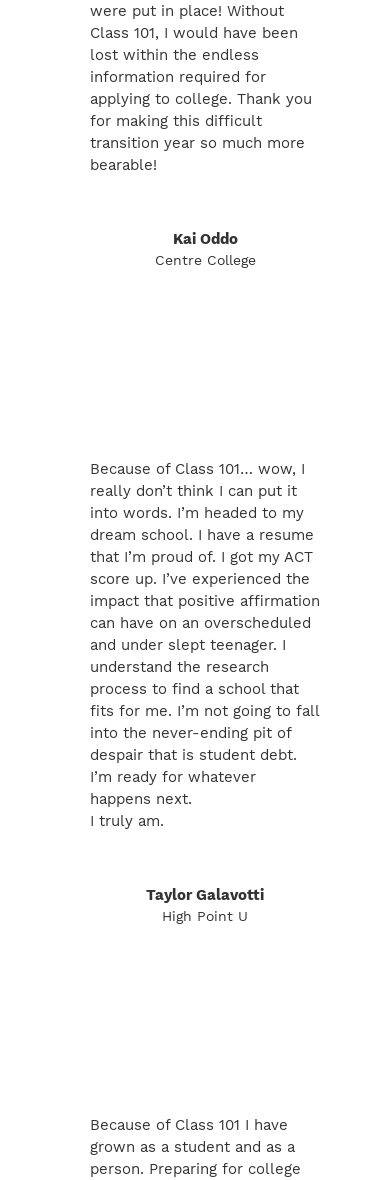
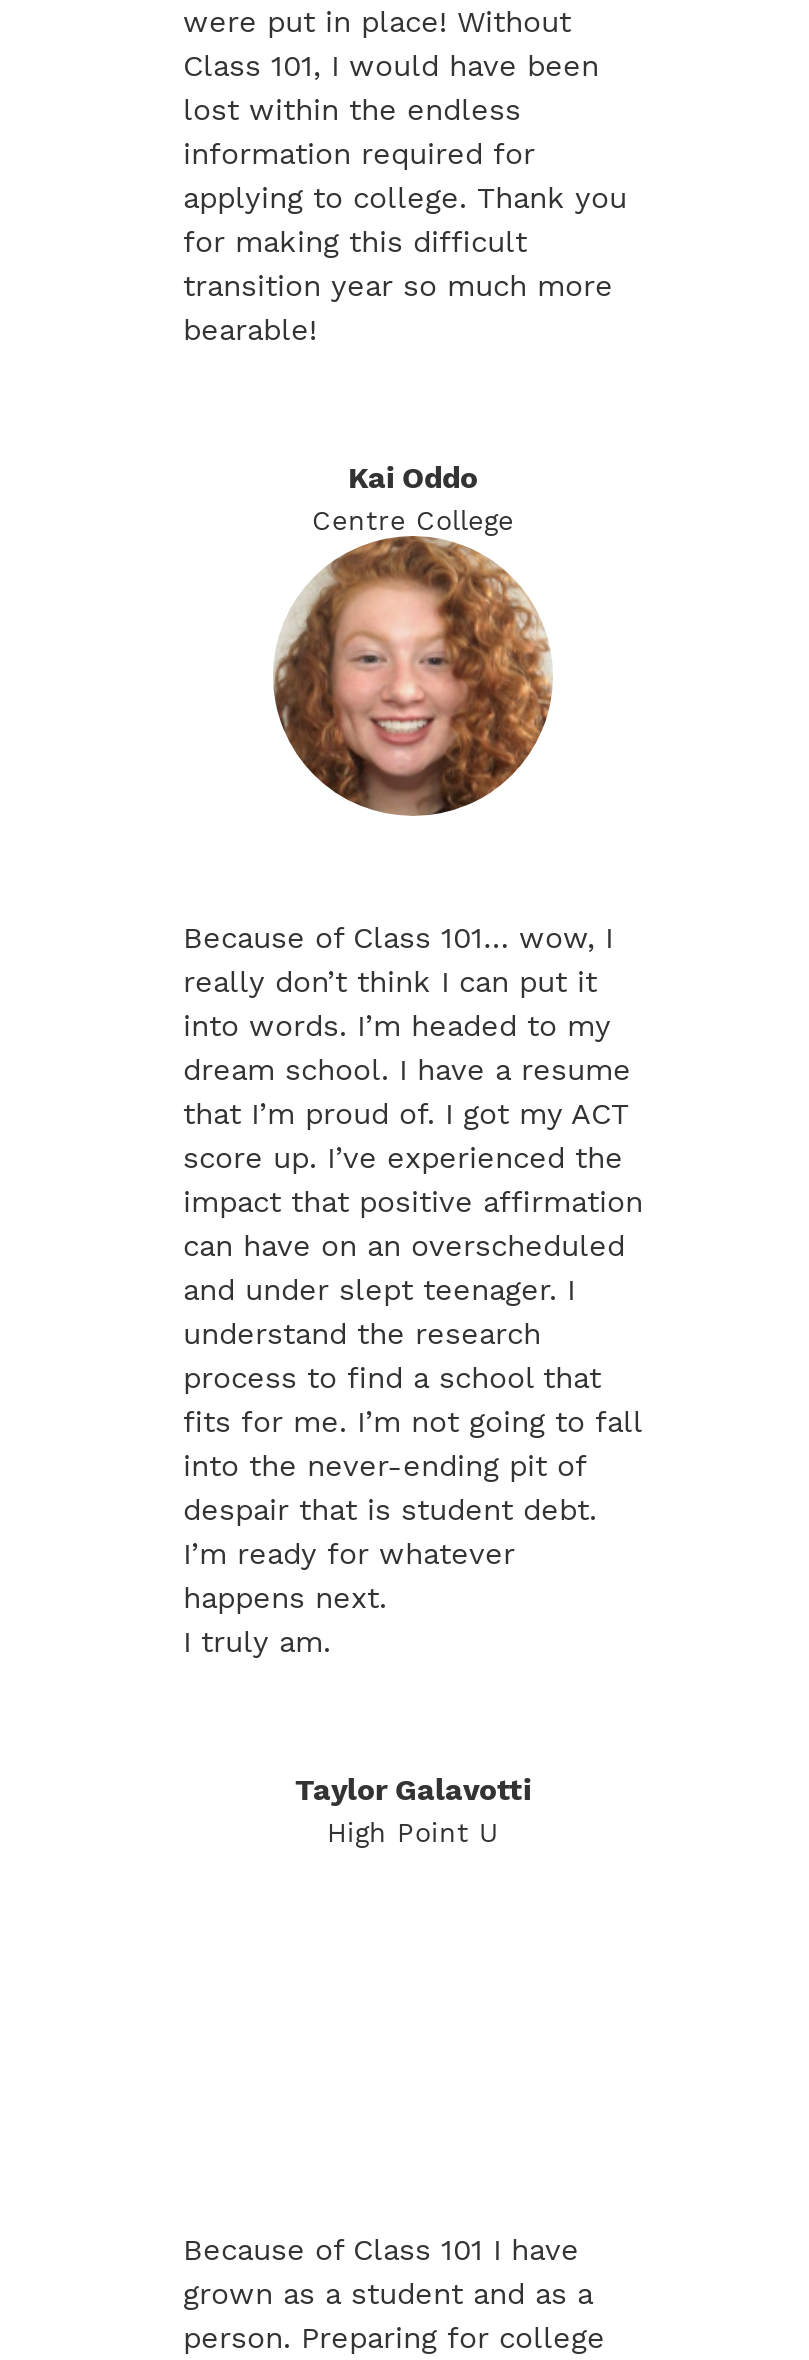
none -> [271,542,555,818] [image]

